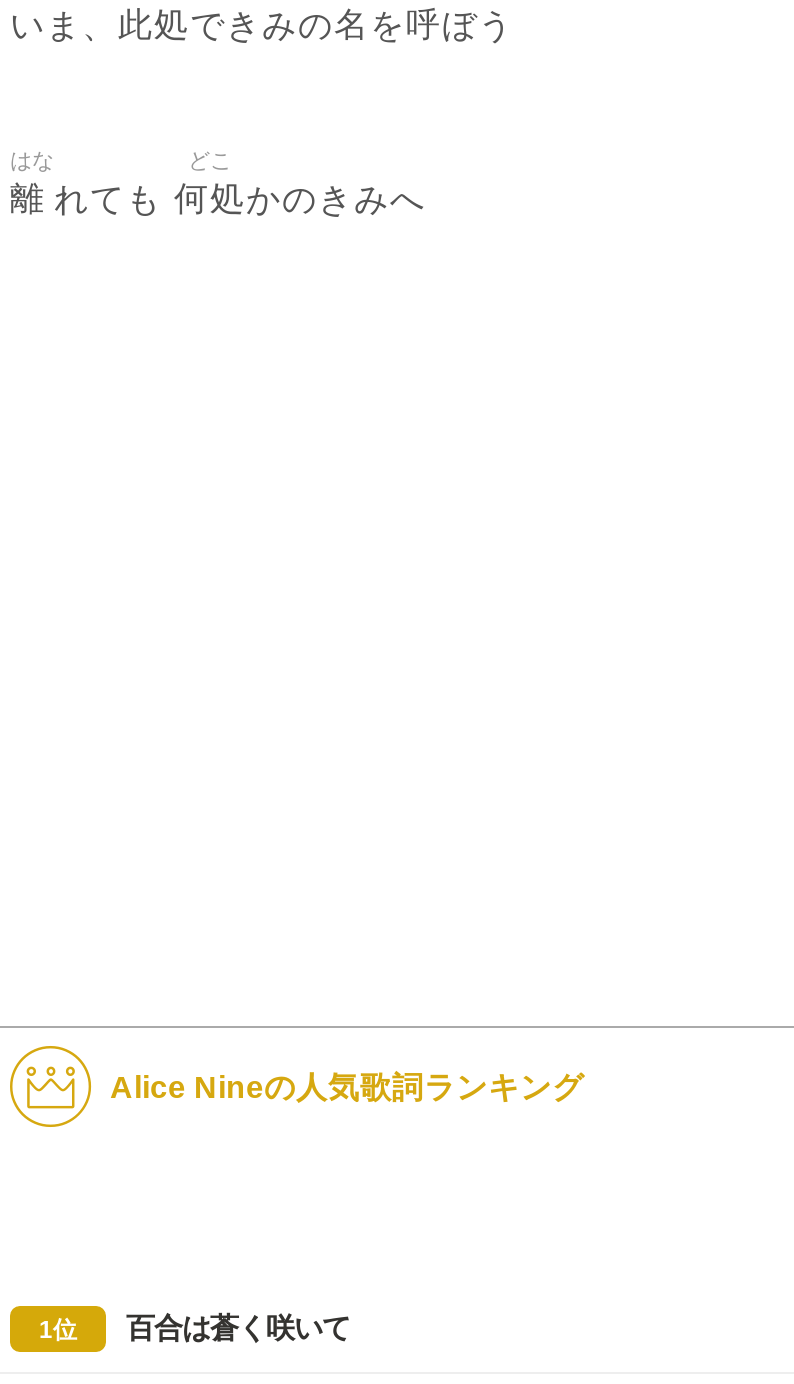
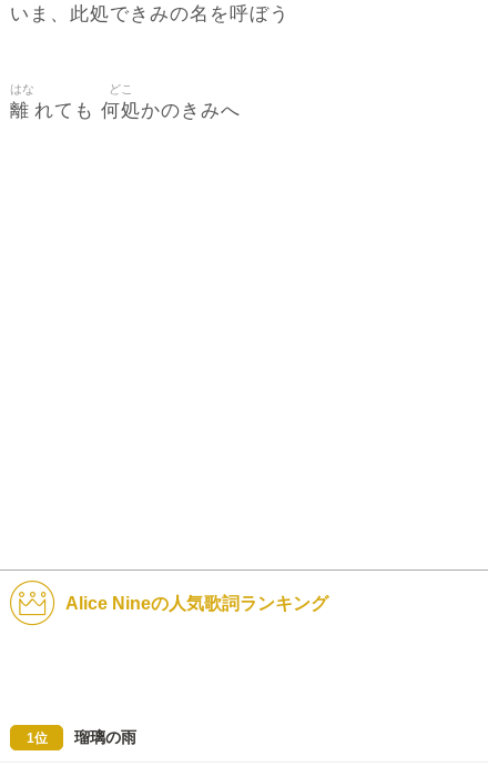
[126,1312,350,1344] 百合は蒼く咲いて -> [74,728,136,746] 瑠璃の雨

